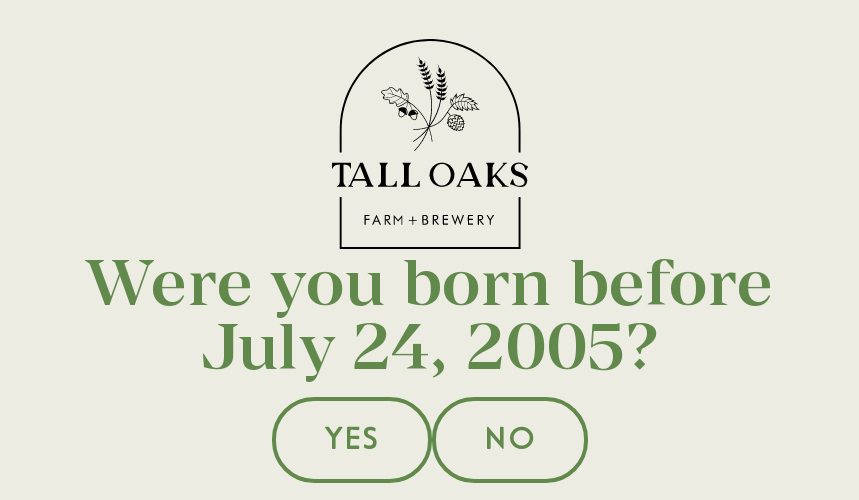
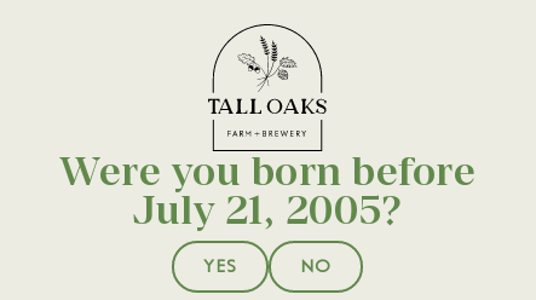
[201,307,659,383] July 24, 2005? -> [133,186,402,232] July 21, 2005?

